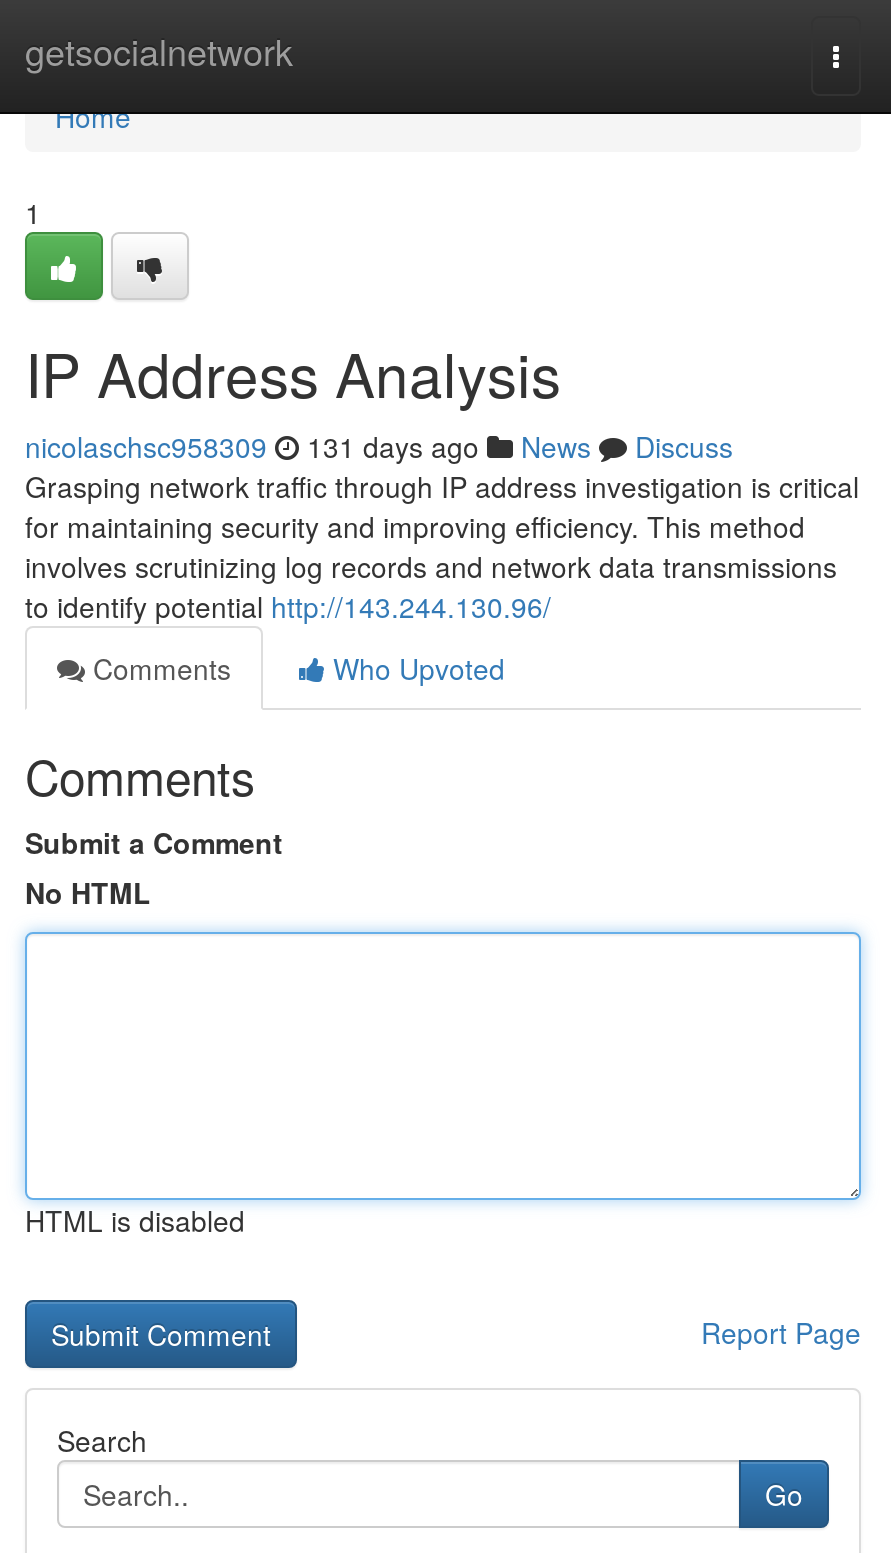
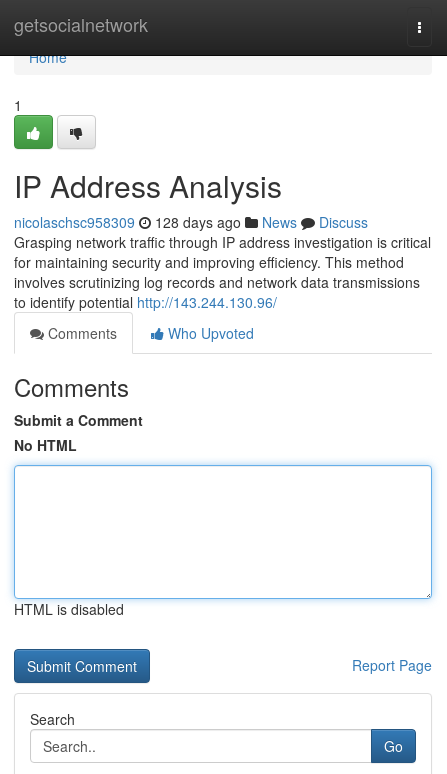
[25,426,733,466] nicolaschsc958309 131 days ago News Discuss -> [14,212,368,232] nicolaschsc958309 128 days ago News Discuss

